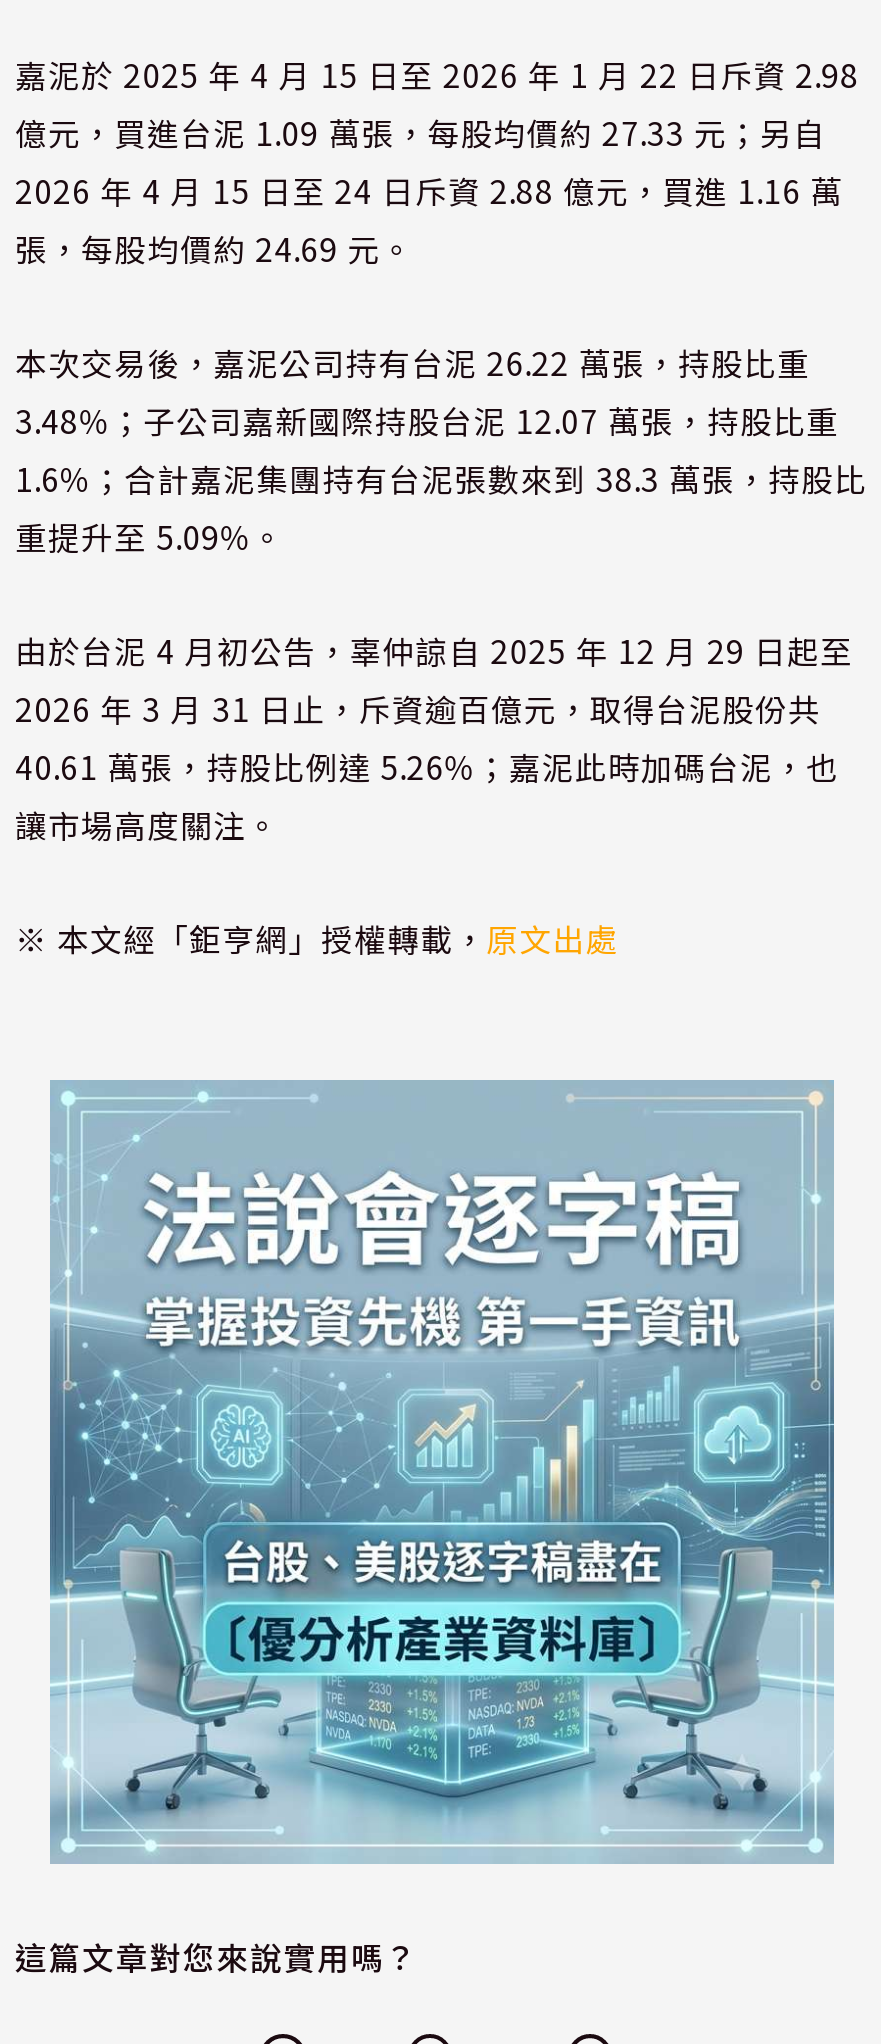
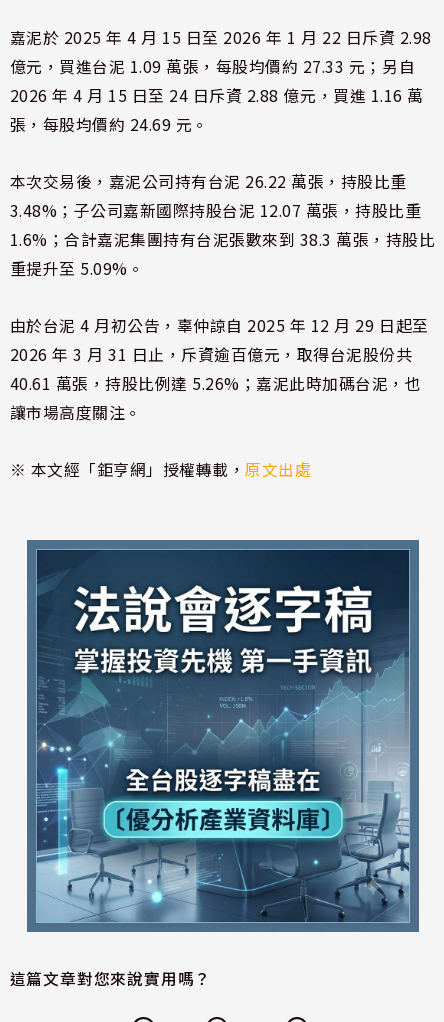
[48,1082,836,1862] [image] -> [27,540,419,932] [image]

